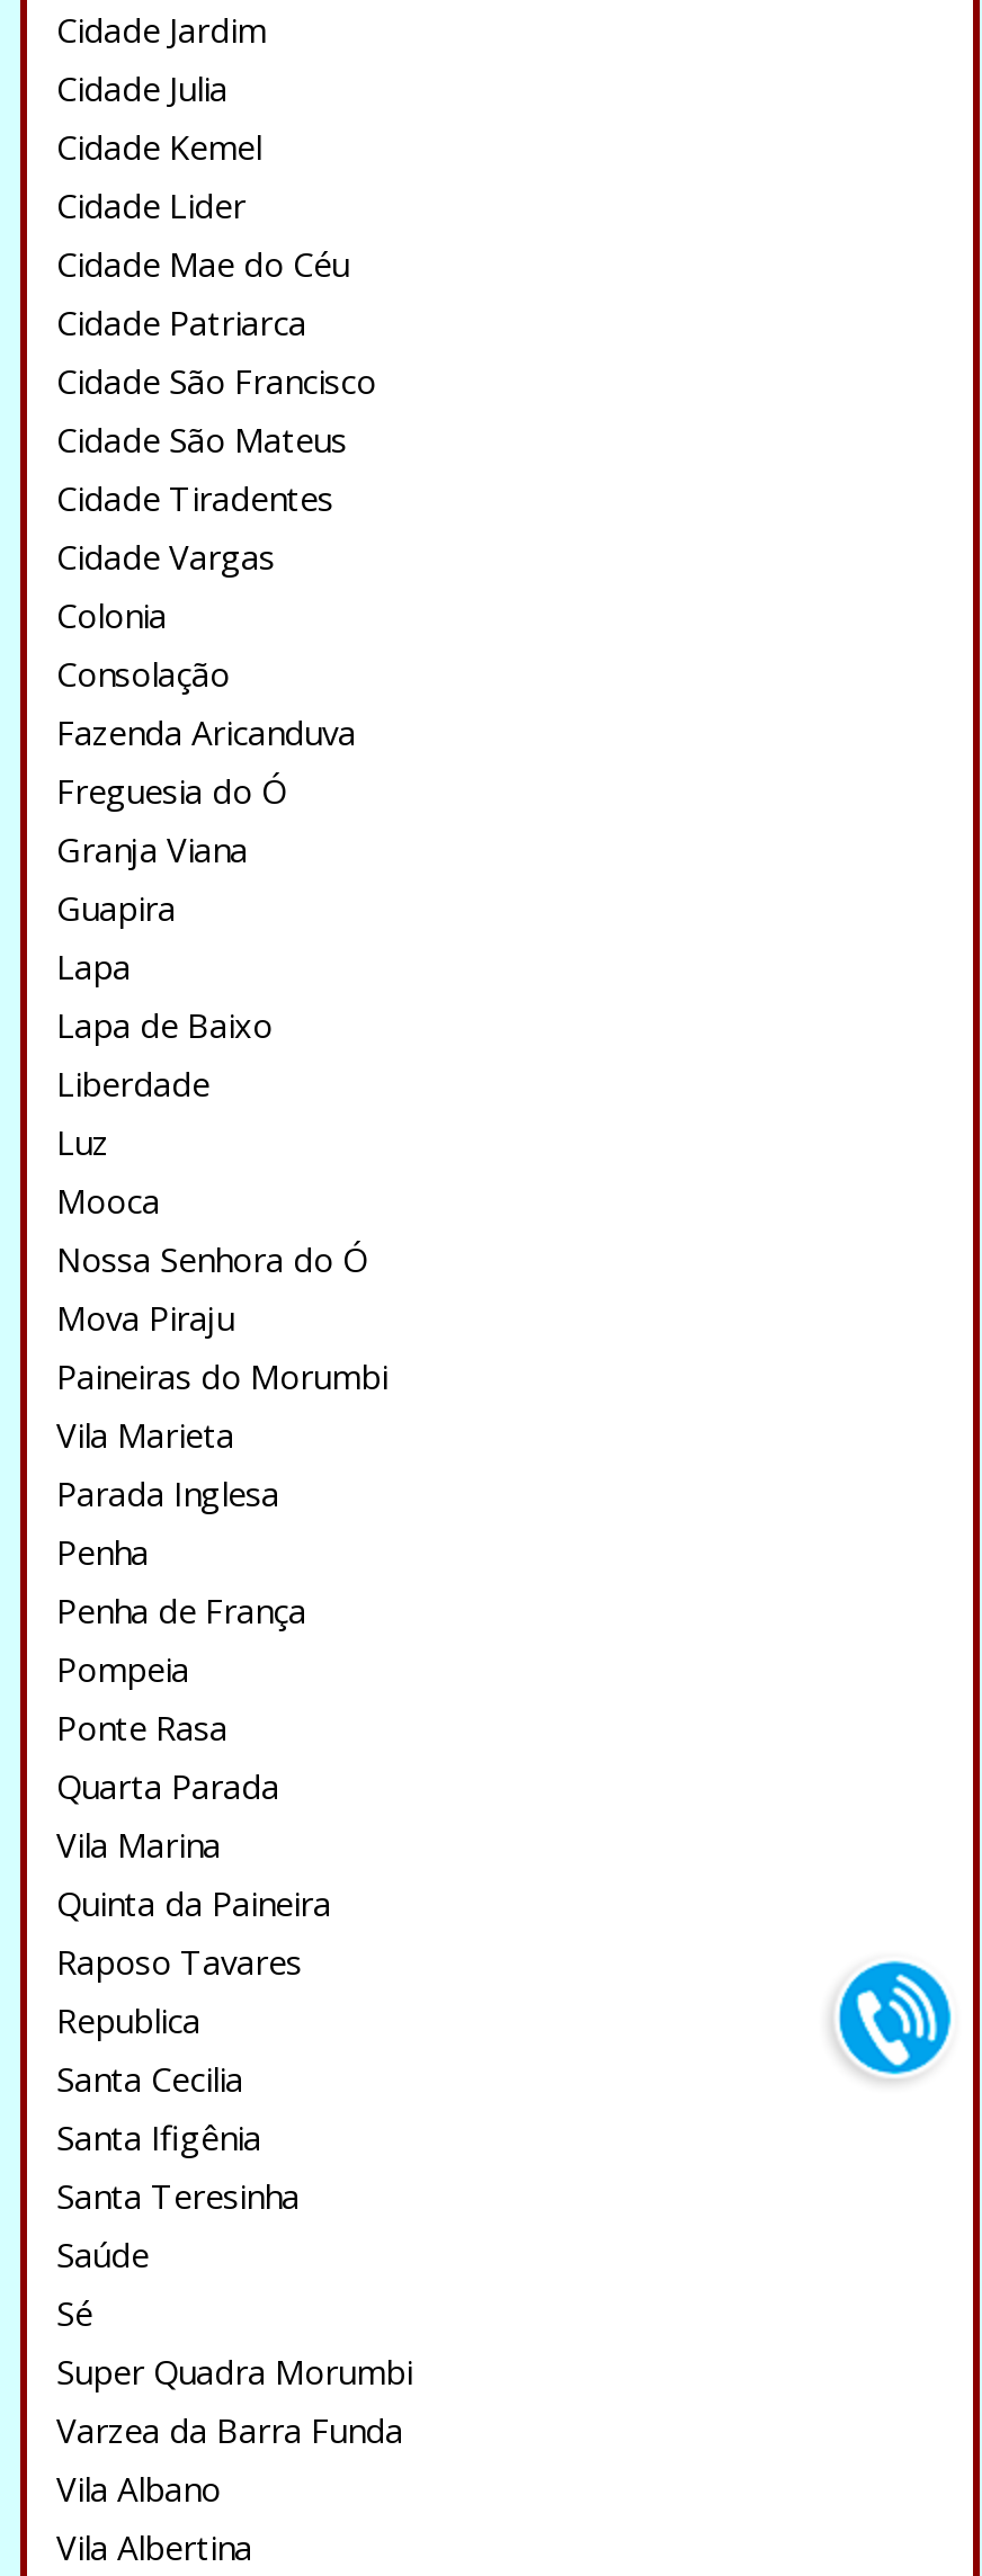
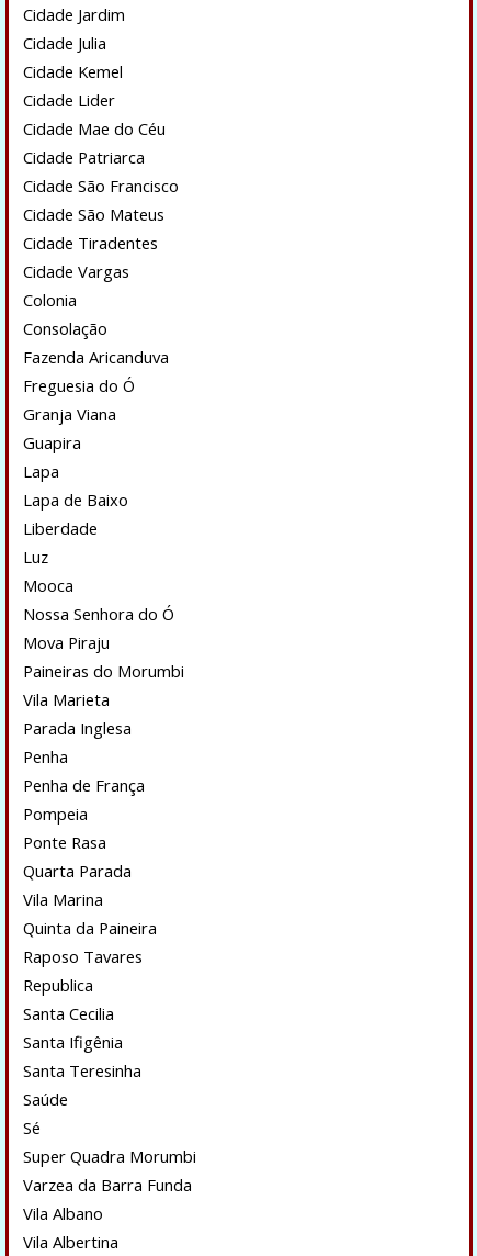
[829,1959,955,2083] [image] -> none

